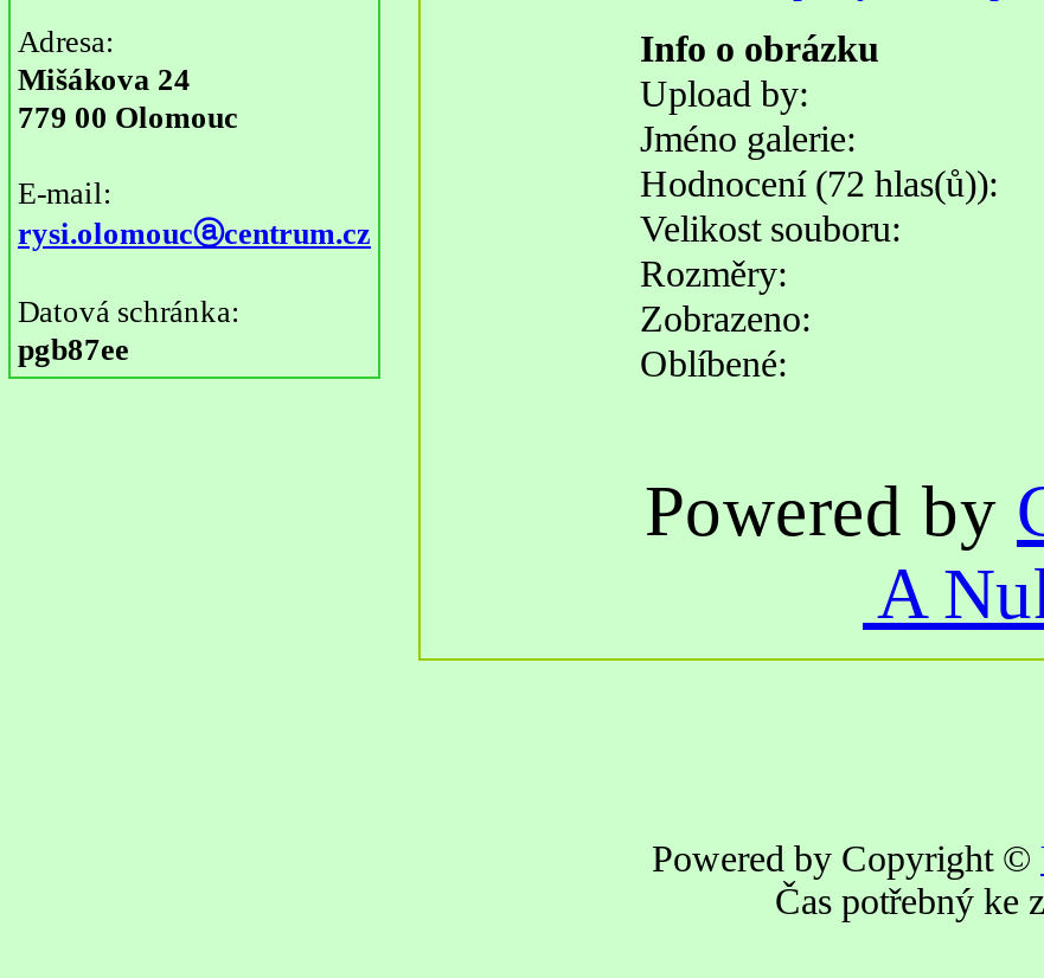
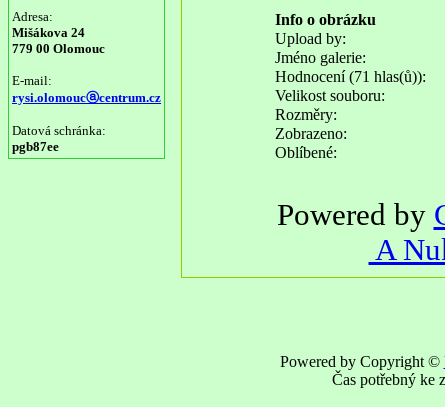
[640,163,998,204] Hodnocení (72 hlas(ů)): -> [274,68,425,85] Hodnocení (71 hlas(ů)):

